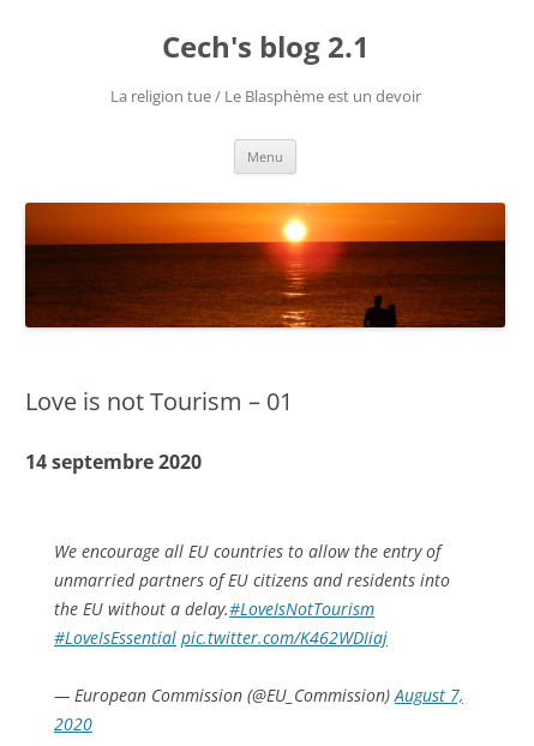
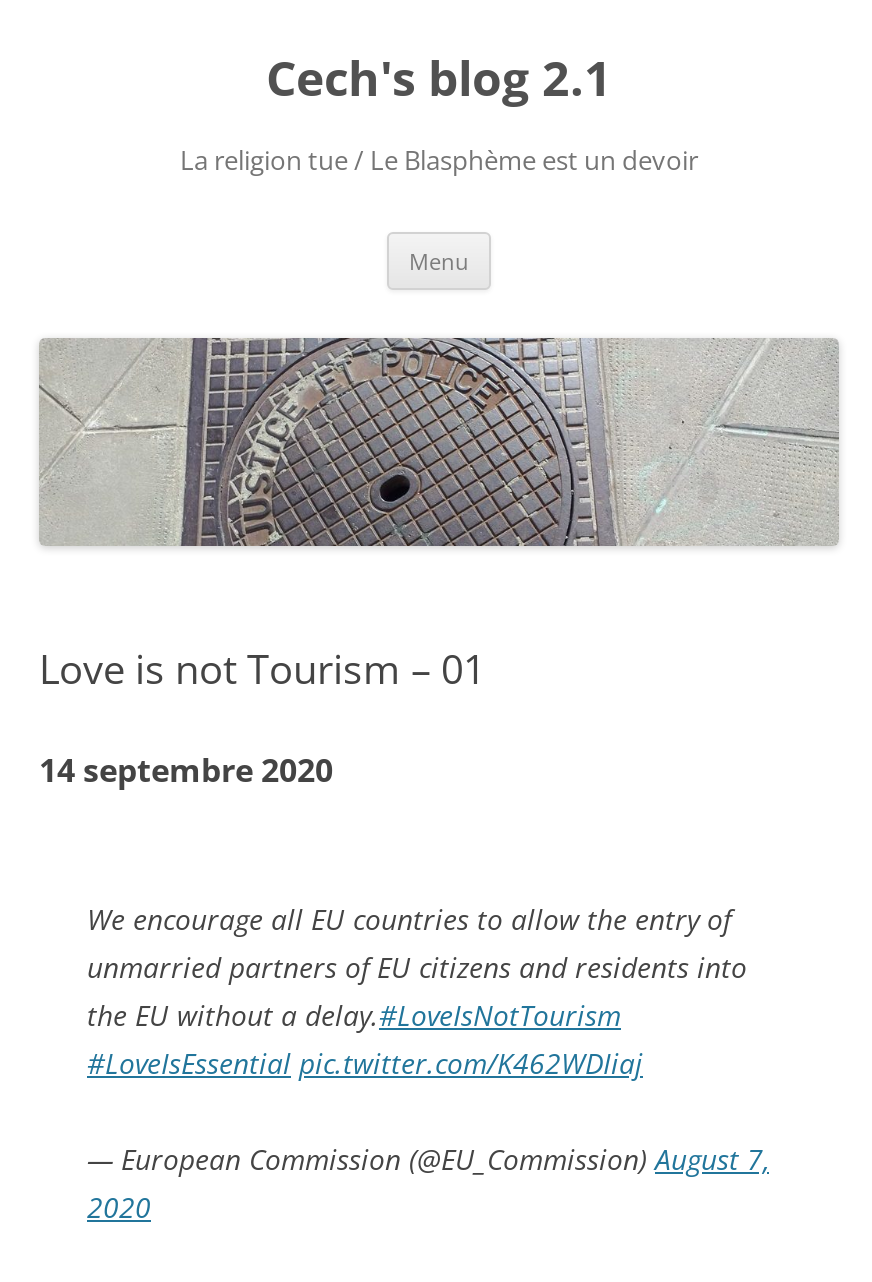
[24,201,506,329] [image] -> [37,336,839,548] [image]

